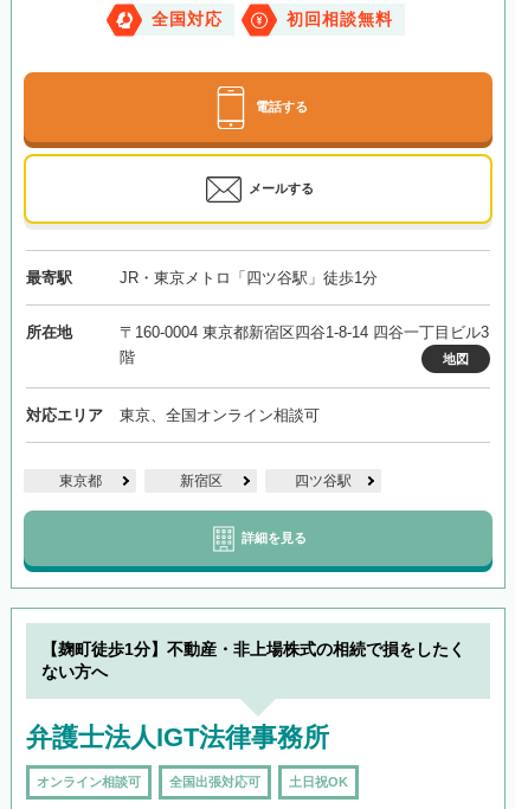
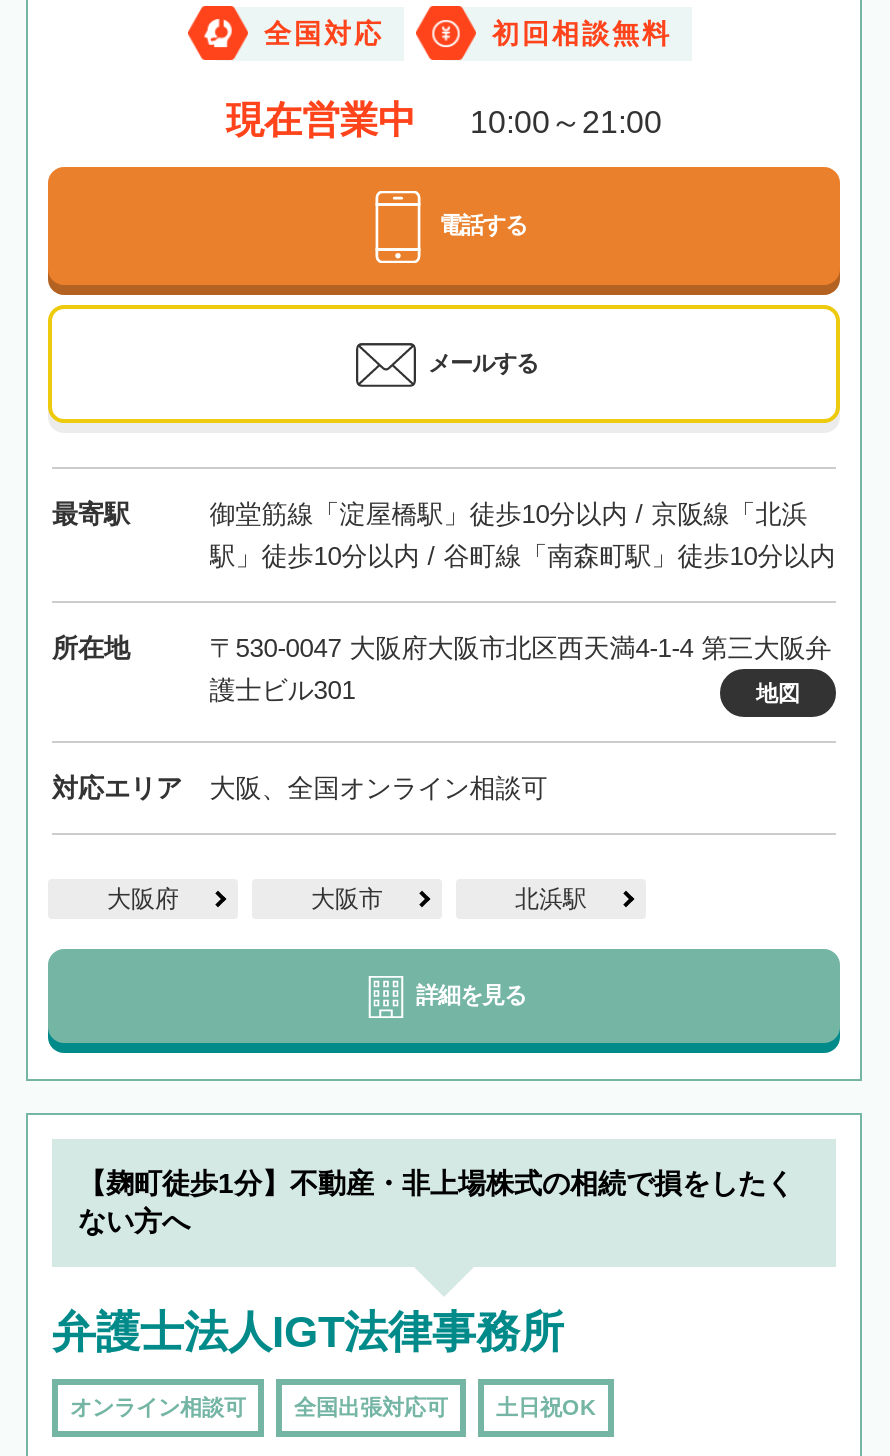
none -> [226,98,662,140] 現在営業中 | 10:00～21:00
[119,269,377,287] JR・東京メトロ「四ツ谷駅」徒歩1分 -> [209,498,835,570] 御堂筋線「淀屋橋駅」徒歩10分以内 / 京阪線「北浜 | 駅」徒歩10分以内 / 谷町線「南森町駅」徒歩10分以内
[119,324,489,366] 〒160-0004 東京都新宿区四谷1-8-14 四谷一丁目ビル3 | 階 -> [209,632,831,704] 〒530-0047 大阪府大阪市北区西天満4-1-4 第三大阪弁 | 護士ビル301
[119,407,319,424] 東京、全国オンライン相談可 -> [209,772,547,802] 大阪、全国オンライン相談可
[59,473,352,490] 東京都 | 新宿区 | 四ツ谷駅 -> [107,884,587,912] 大阪府 | 大阪市 | 北浜駅

